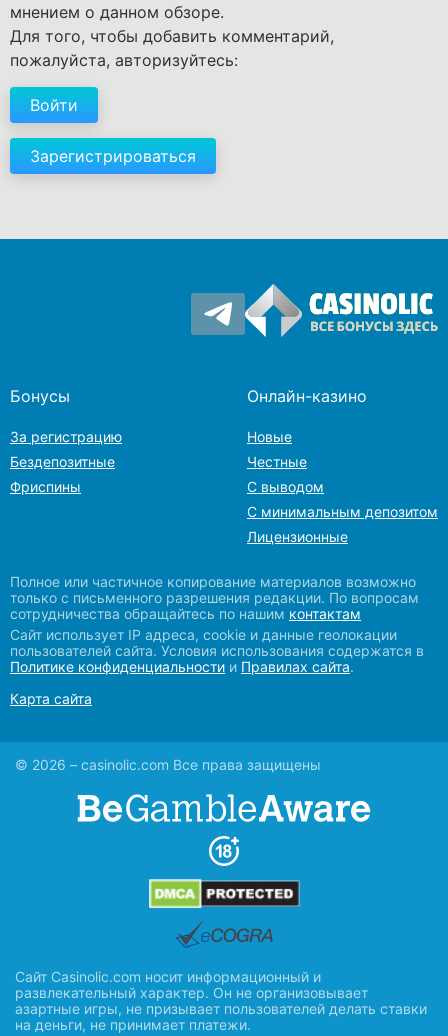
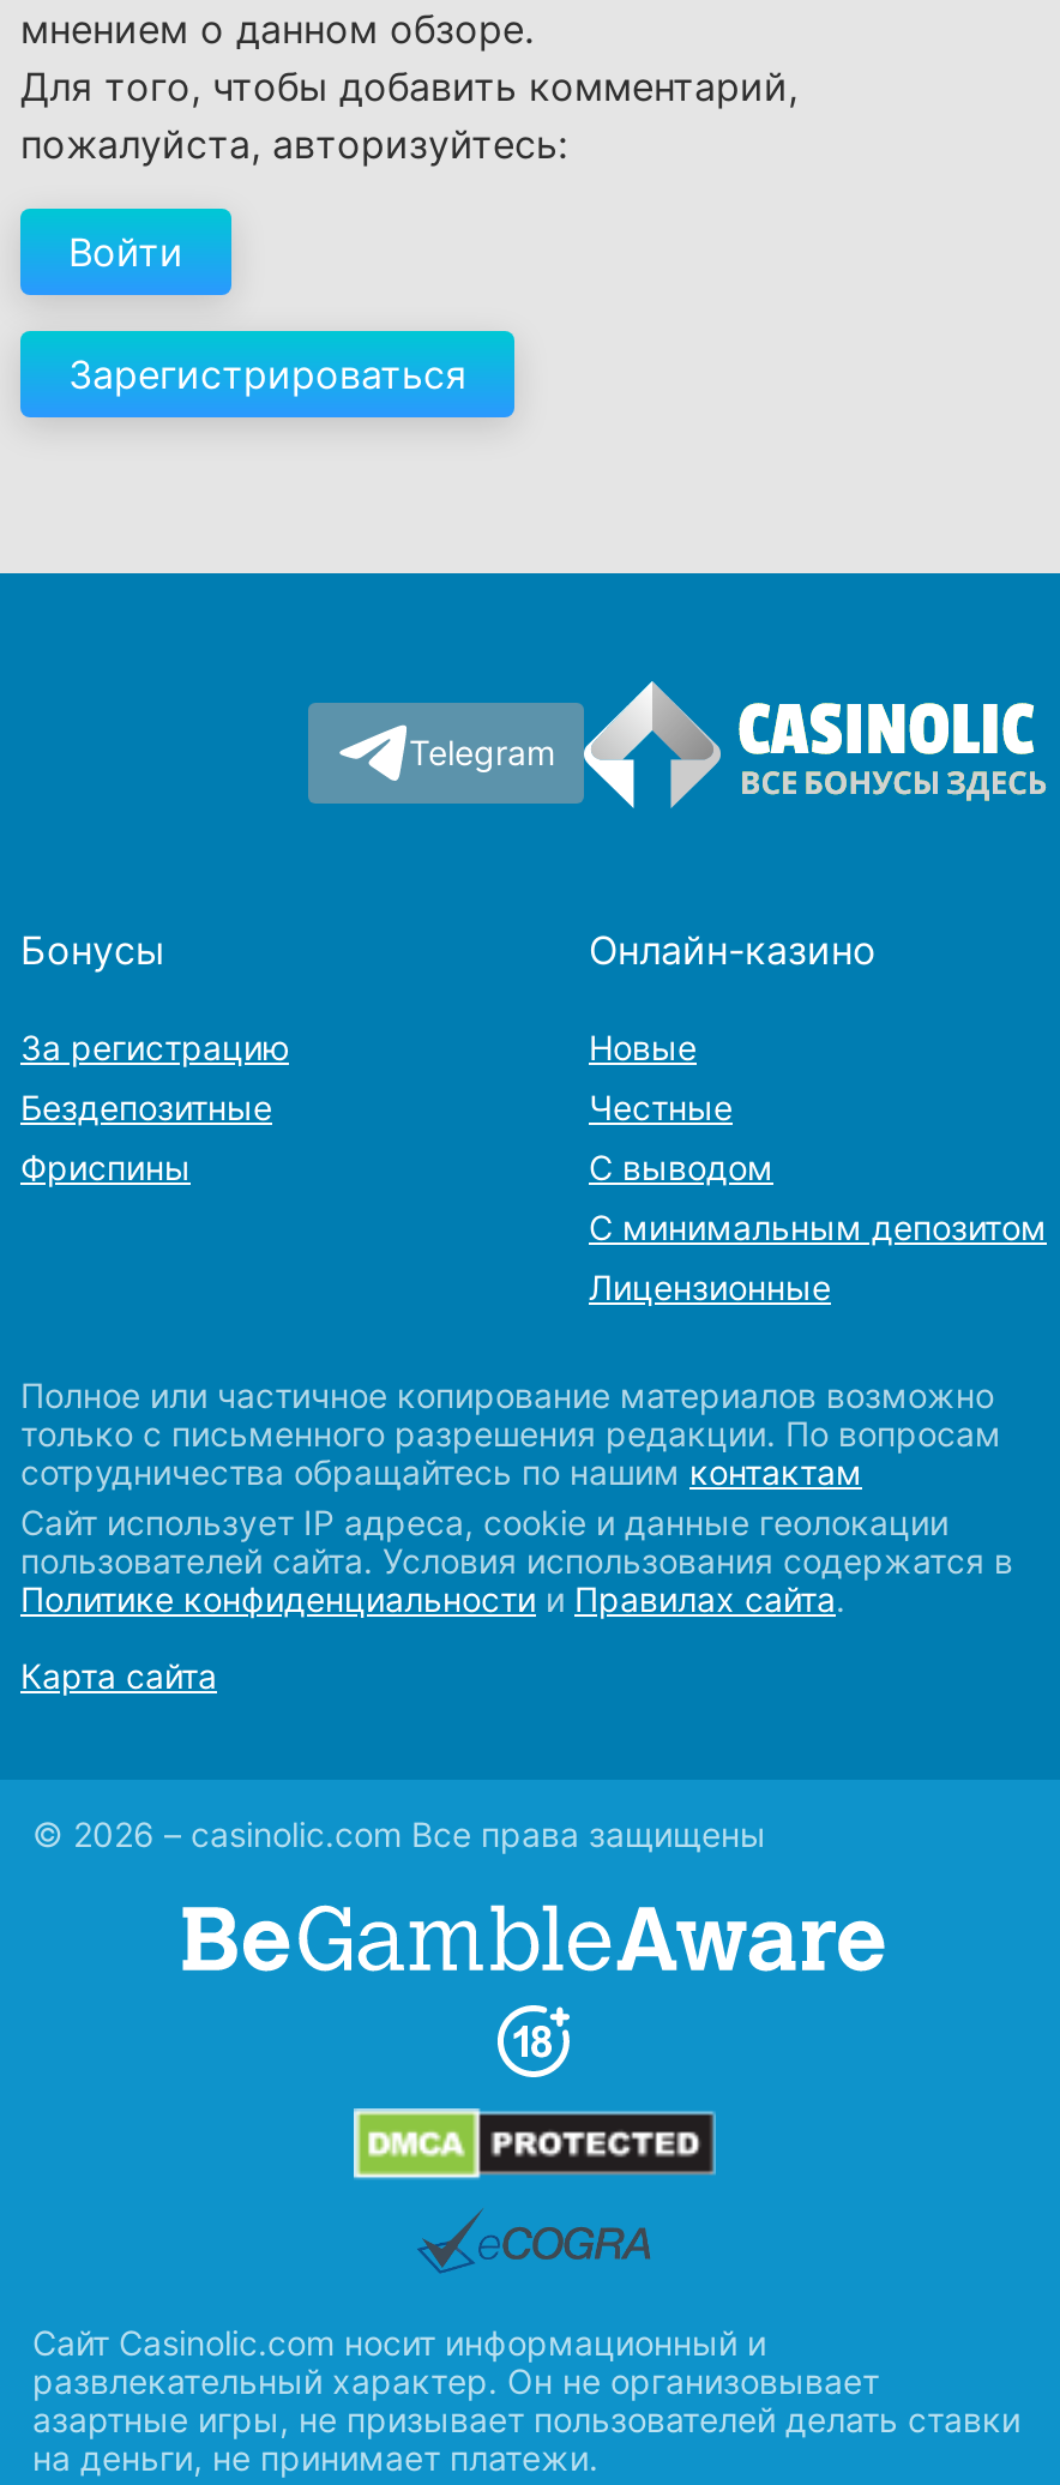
none -> [308,703,555,804] [image] | Telegram

